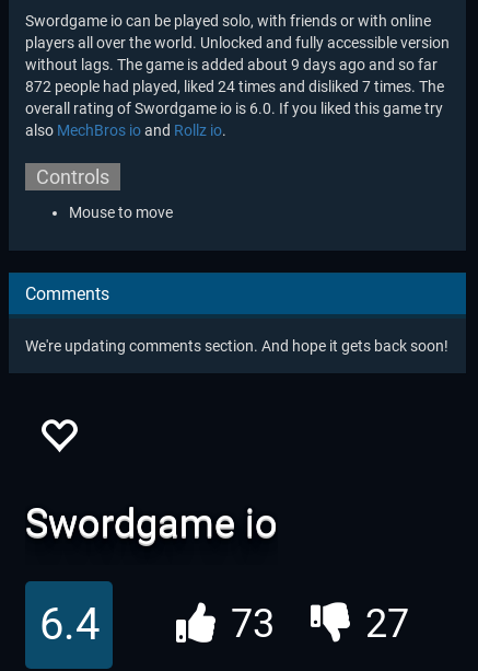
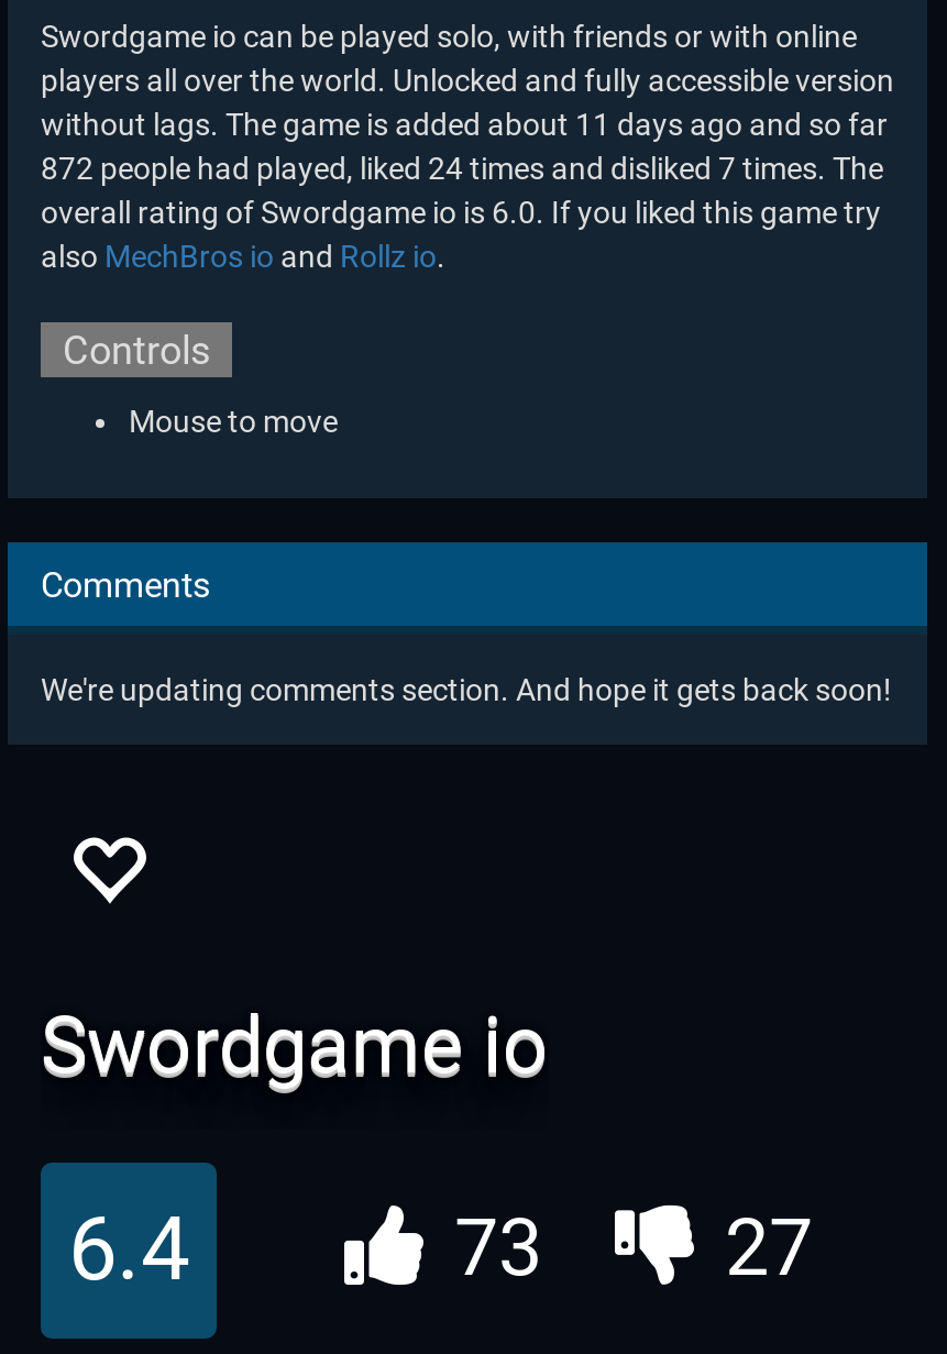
[25,55,438,73] without lags. The game is added about 9 days ago and so far -> [41,106,888,141] without lags. The game is added about 11 days ago and so far

